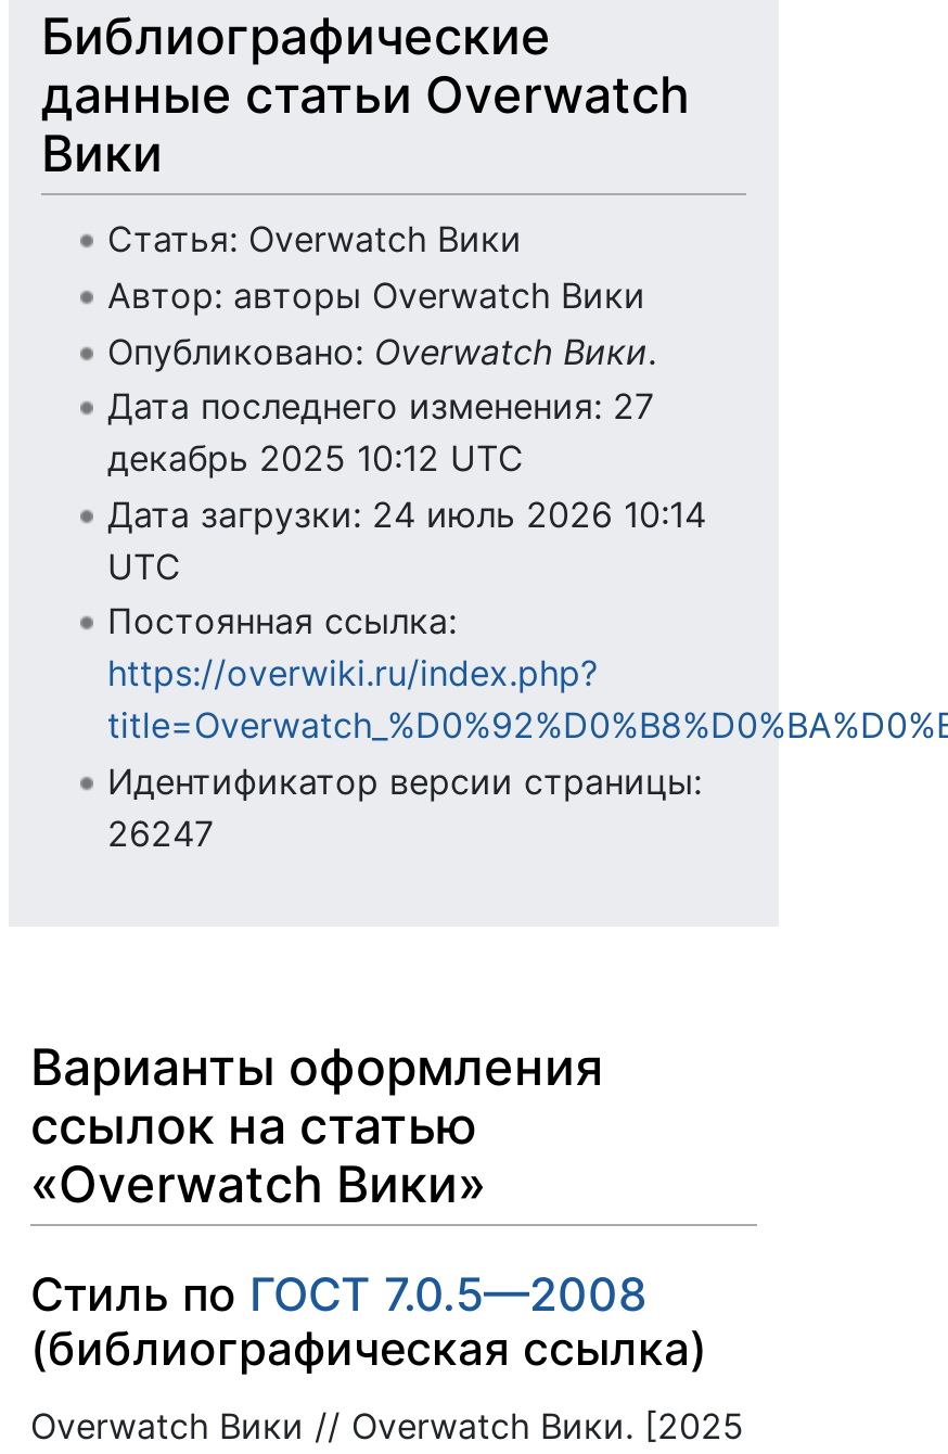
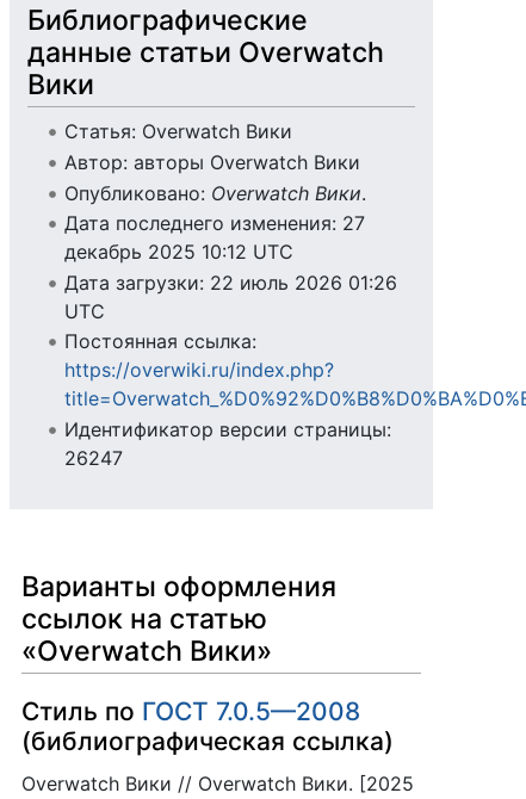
[107,492,706,535] Дата загрузки: 24 июль 2026 10:14 -> [64,270,397,294] Дата загрузки: 22 июль 2026 01:26

